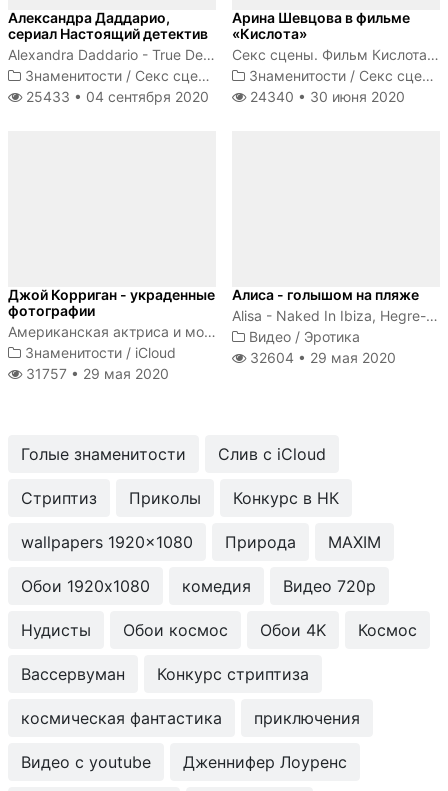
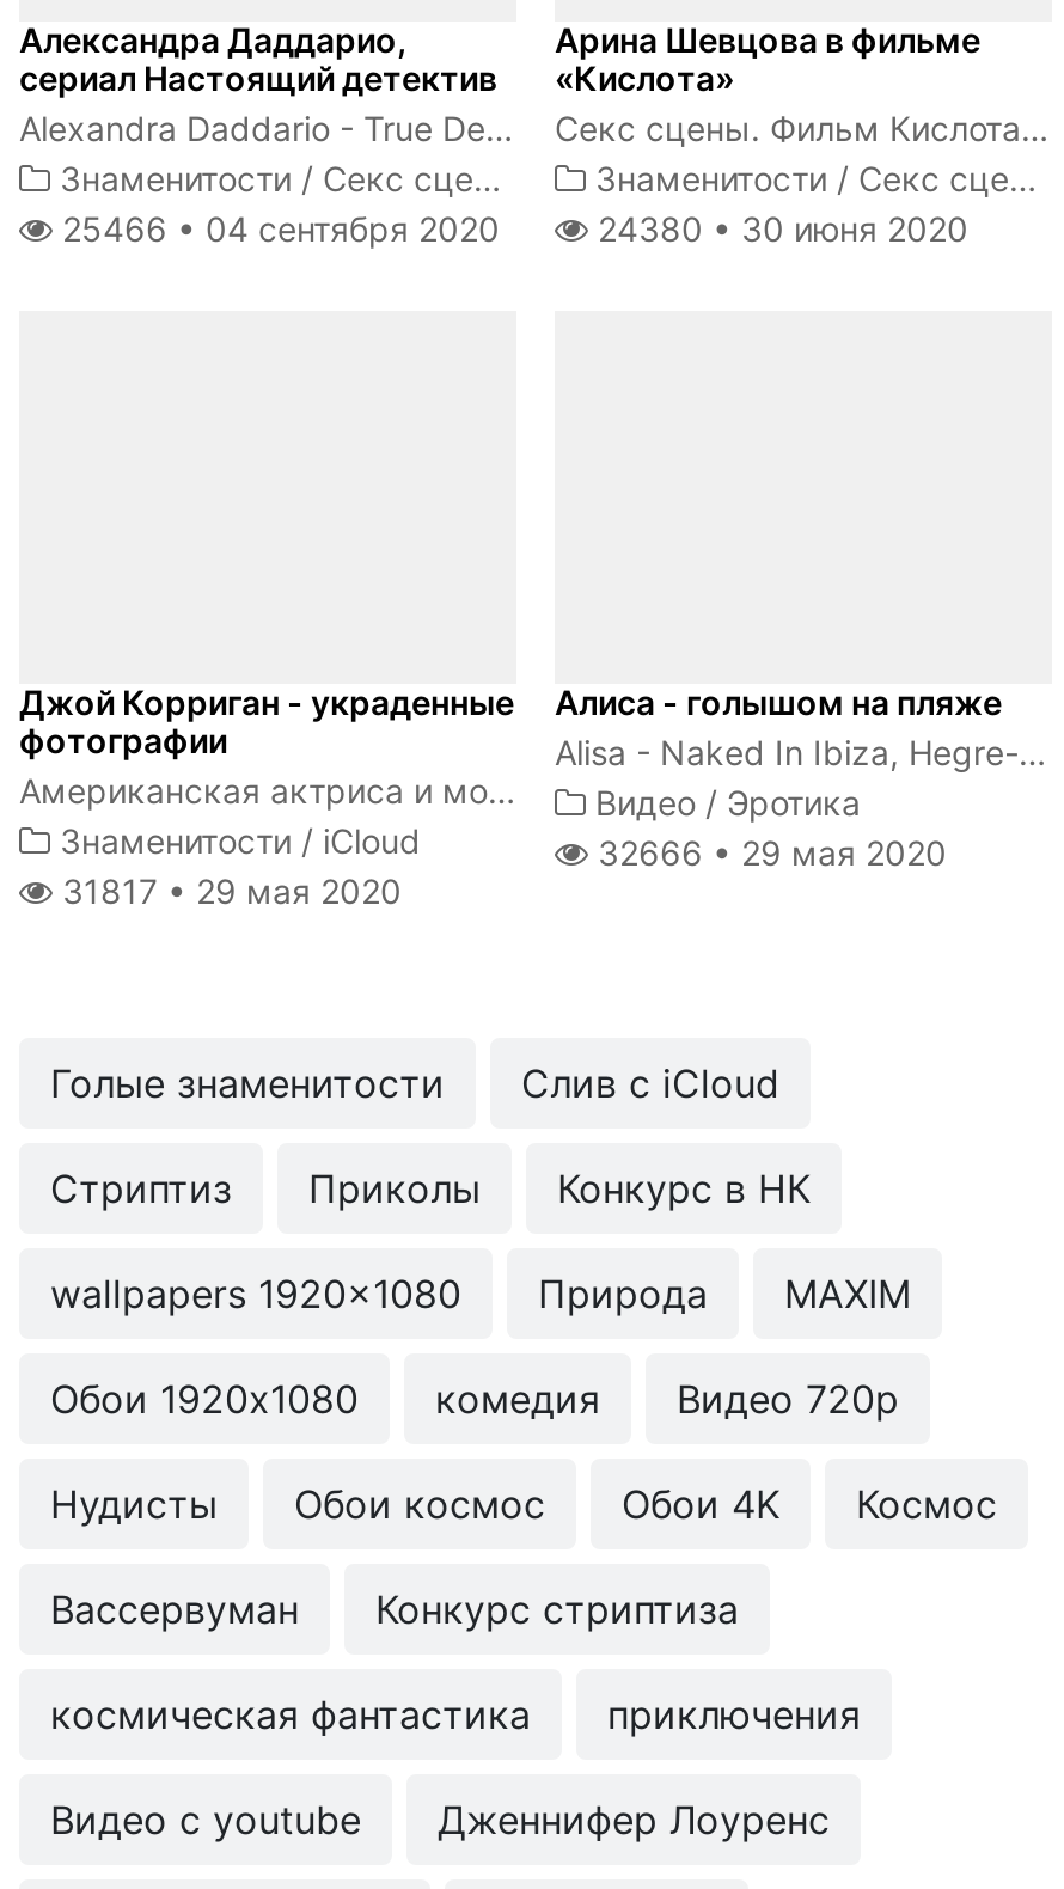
[22,88,209,105] 25433 • 04 сентября 2020 -> [53,208,500,249] 25466 • 04 сентября 2020
[246,88,405,105] 24340 • 30 июня 2020 -> [588,208,968,249] 24380 • 30 июня 2020
[246,349,396,366] 32604 • 29 мая 2020 -> [588,832,947,873] 32666 • 29 мая 2020
[22,365,169,382] 31757 • 29 мая 2020 -> [53,870,402,911] 31817 • 29 мая 2020

